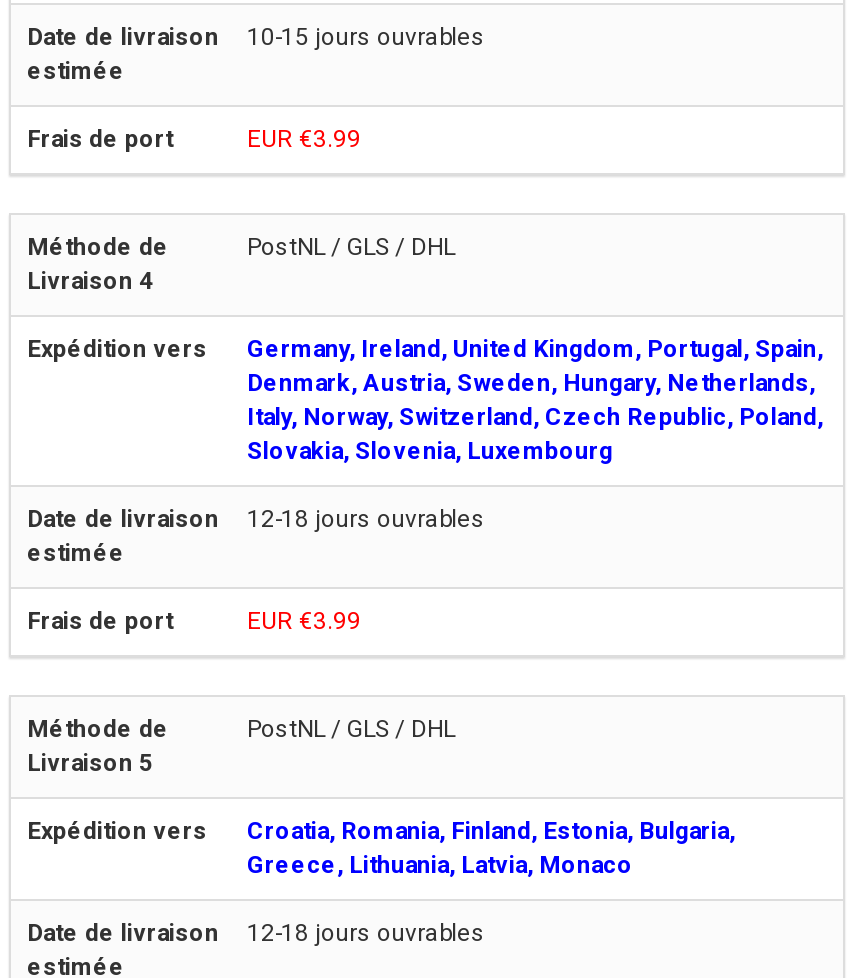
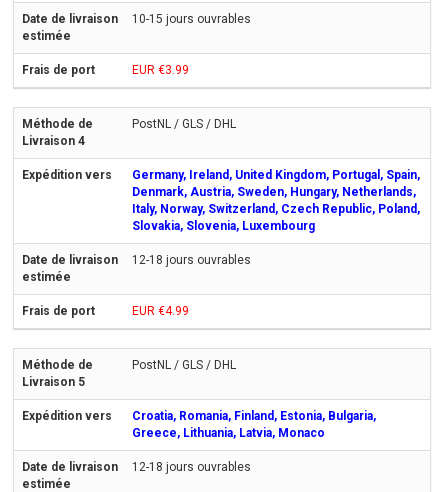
[247,607,361,635] EUR €3.99 -> [132,304,189,318] EUR €4.99

